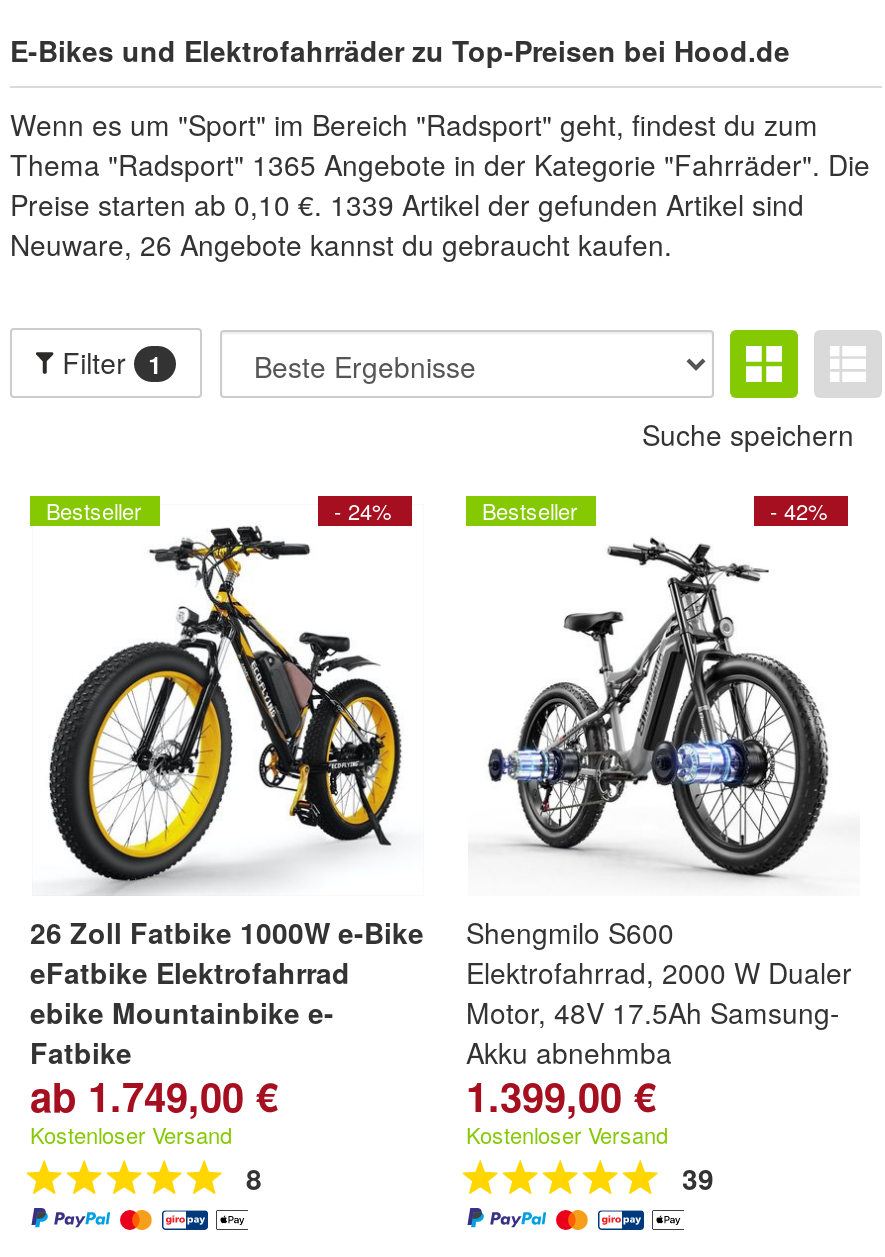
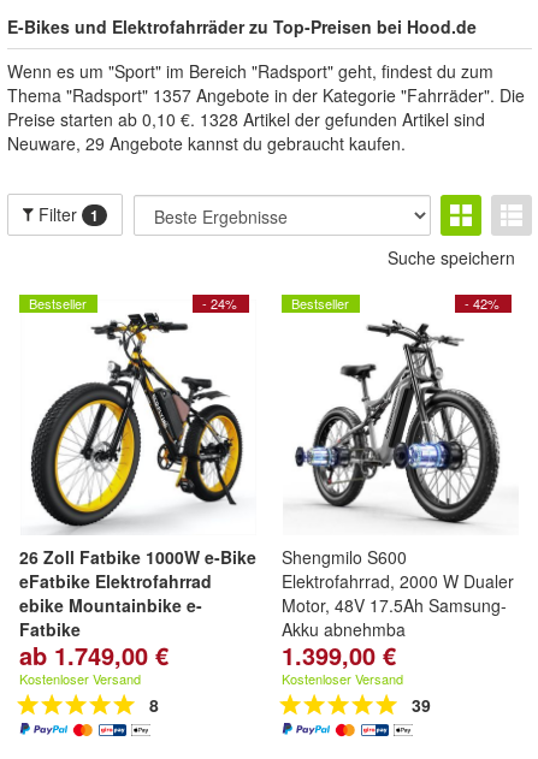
[10,144,870,184] Thema "Radsport" 1365 Angebote in der Kategorie "Fahrräder". Die -> [7,83,525,107] Thema "Radsport" 1357 Angebote in der Kategorie "Fahrräder". Die
[10,184,804,224] Preise starten ab 0,10 €. 1339 Artikel der gefunden Artikel sind -> [7,107,485,131] Preise starten ab 0,10 €. 1328 Artikel der gefunden Artikel sind
[10,224,672,264] Neuware, 26 Angebote kannst du gebraucht kaufen. -> [7,131,406,155] Neuware, 29 Angebote kannst du gebraucht kaufen.

